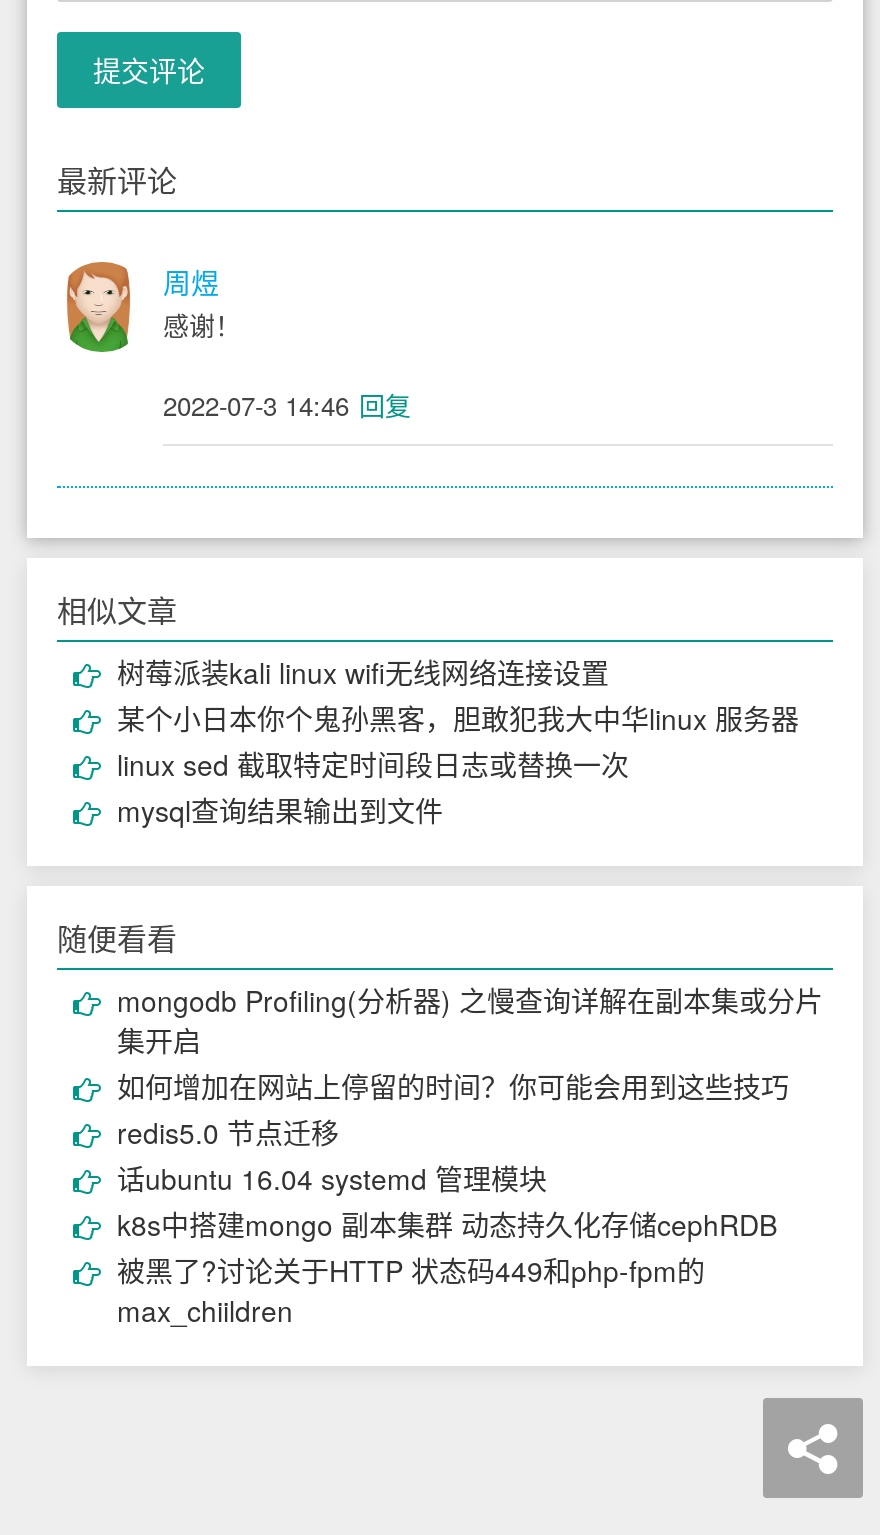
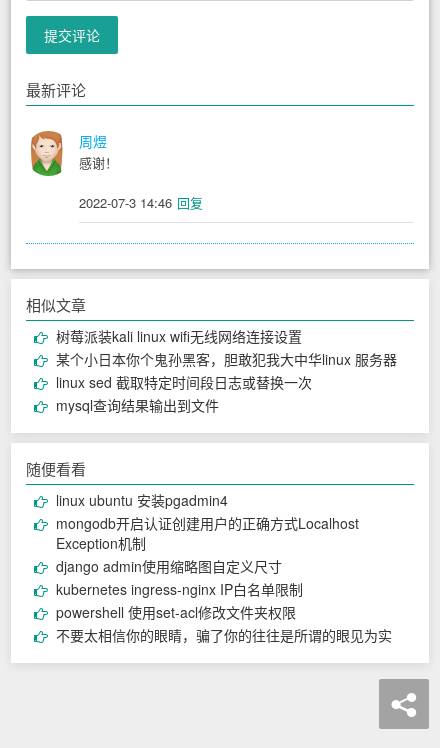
[117,980,823,1330] mongodb Profiling(分析器) 之慢查询详解在副本集或分片 | 集开启 | 如何增加在网站上停留的时间？你可能会用到这些技巧 | redis5.0 节点迁移 | 话ubuntu 16.04 systemd 管理模块 | k8s中搭建mongo 副本集群 动态持久化存储cephRDB | 被黑了?讨论关于HTTP 状态码449和php-fpm的 | max_chiildren -> [56,490,392,645] linux ubuntu 安装pgadmin4 | mongodb开启认证创建用户的正确方式Localhost | Exception机制 | django admin使用缩略图自定义尺寸 | kubernetes ingress-nginx IP白名单限制 | powershell 使用set-acl修改文件夹权限 | 不要太相信你的眼睛，骗了你的往往是所谓的眼见为实

